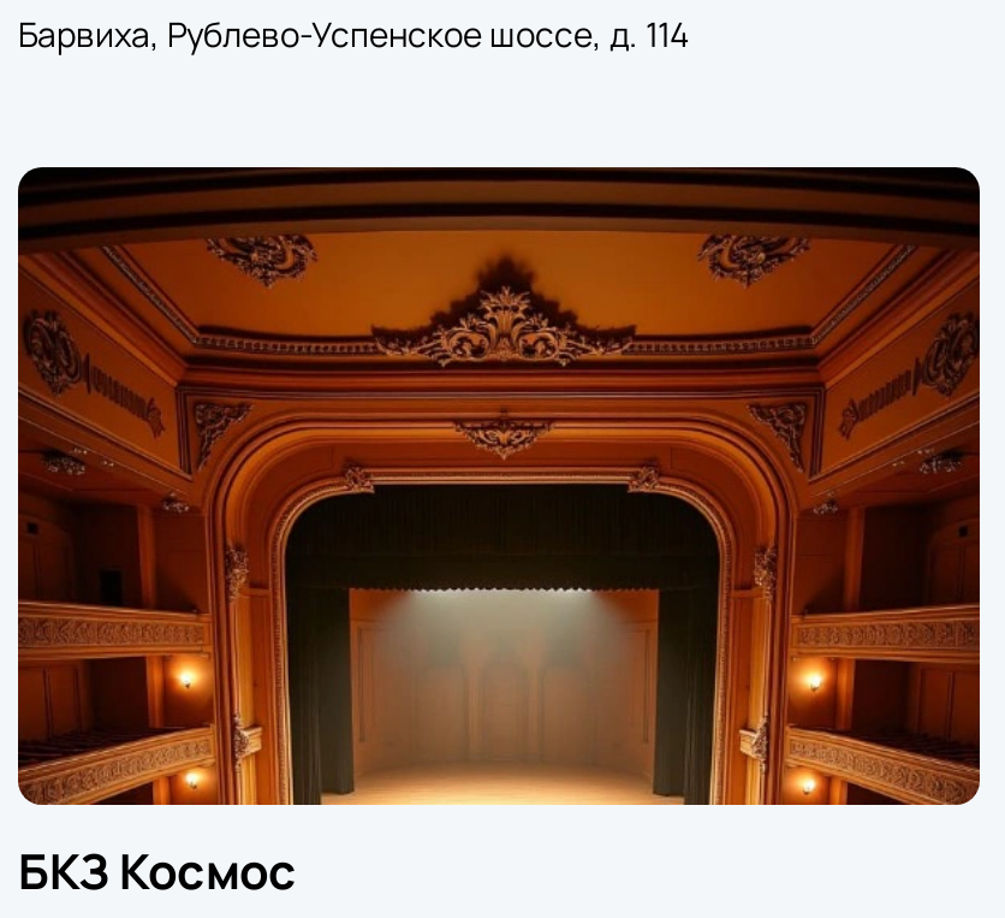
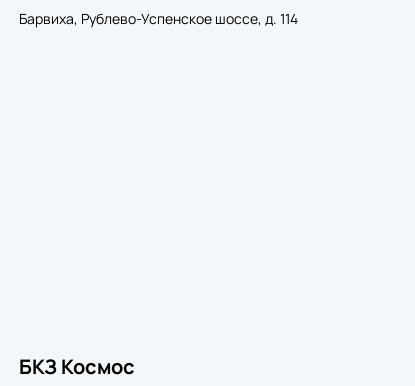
[16,165,982,807] [image] -> none

